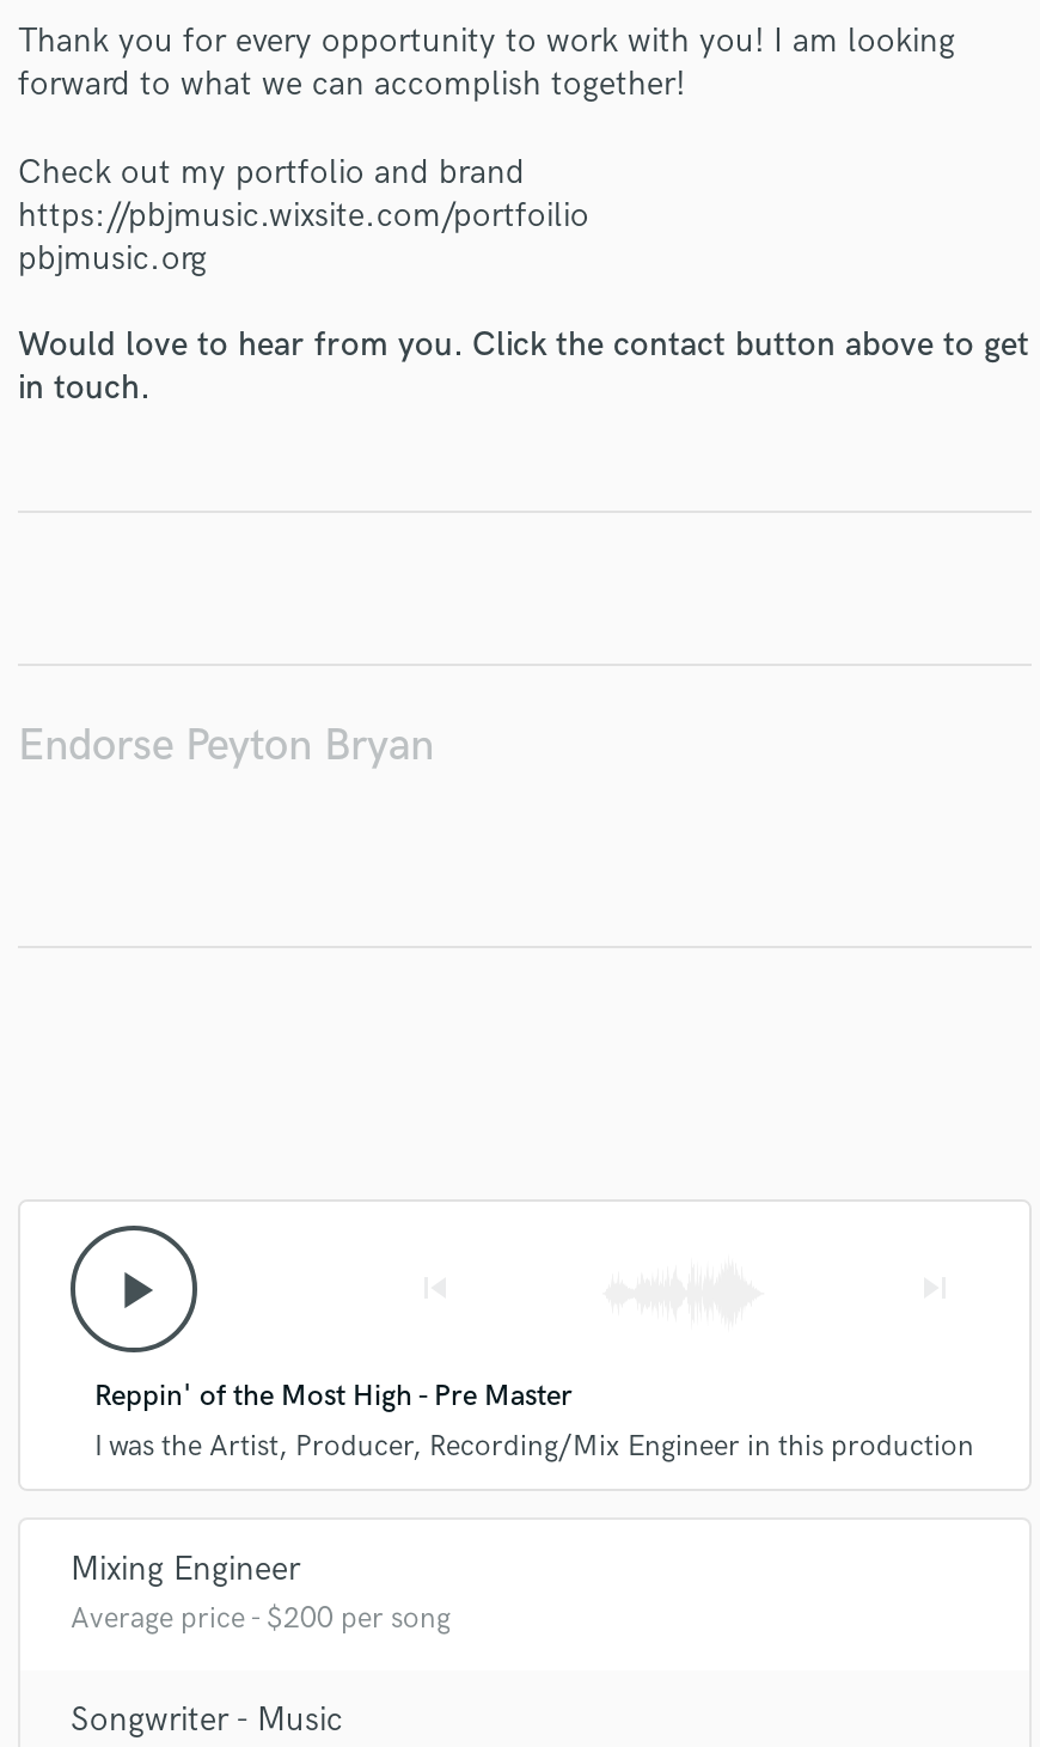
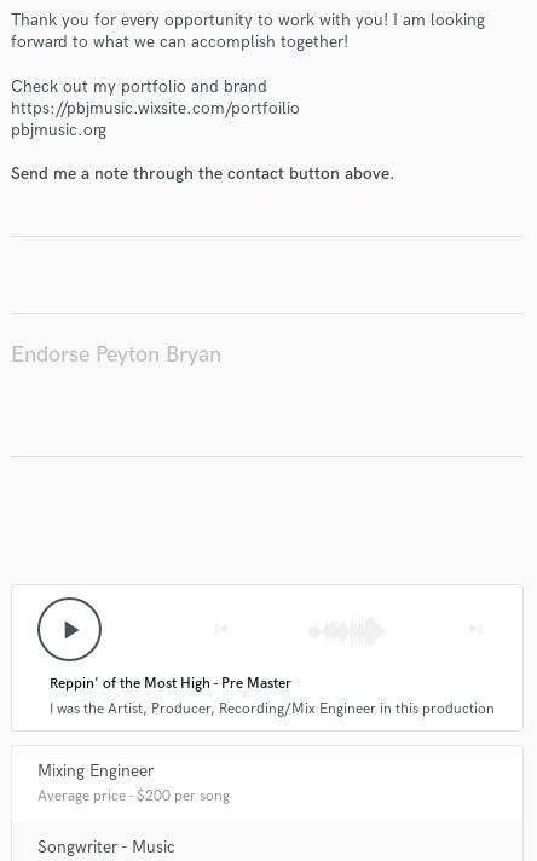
[18,324,1029,408] Would love to hear from you. Click the contact button above to get | in touch. -> [11,163,394,184] Send me a note through the contact button above.

